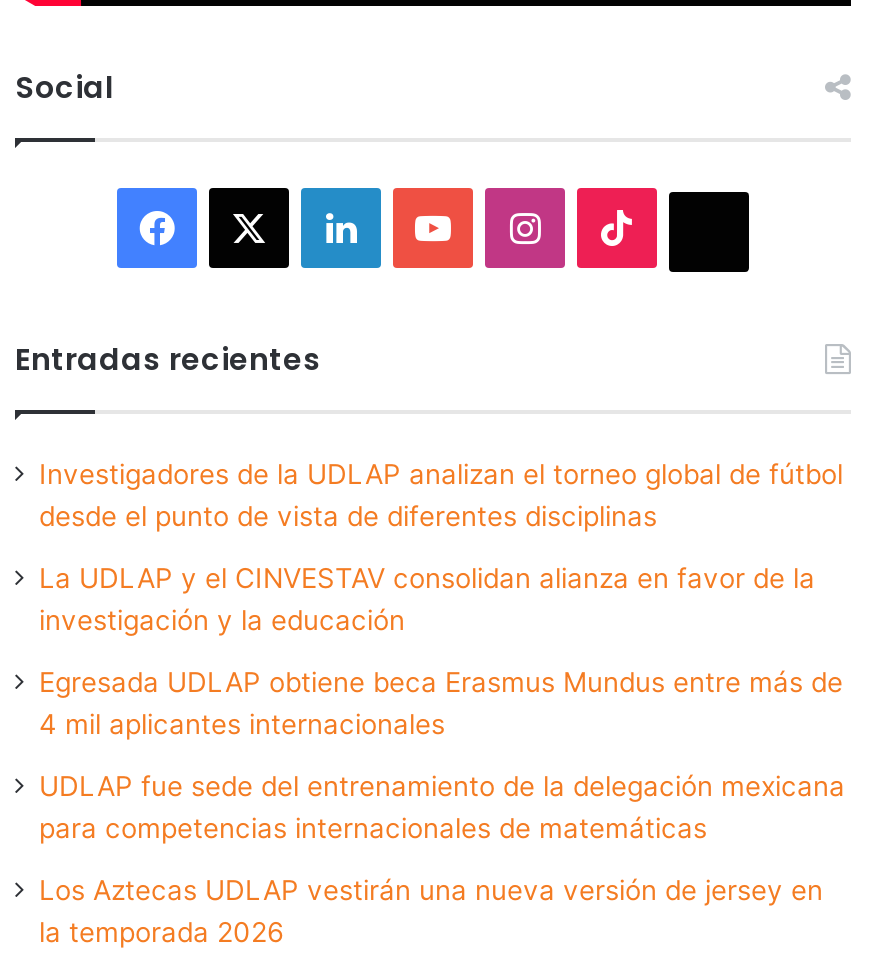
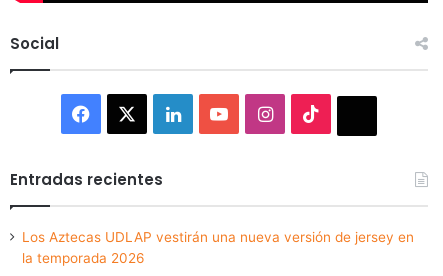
[39,459,845,845] Investigadores de la UDLAP analizan el torneo global de fútbol | desde el punto de vista de diferentes disciplinas | La UDLAP y el CINVESTAV consolidan alianza en favor de la | investigación y la educación | Egresada UDLAP obtiene beca Erasmus Mundus entre más de | 4 mil aplicantes internacionales | UDLAP fue sede del entrenamiento de la delegación mexicana | para competencias internacionales de matemáticas -> none

